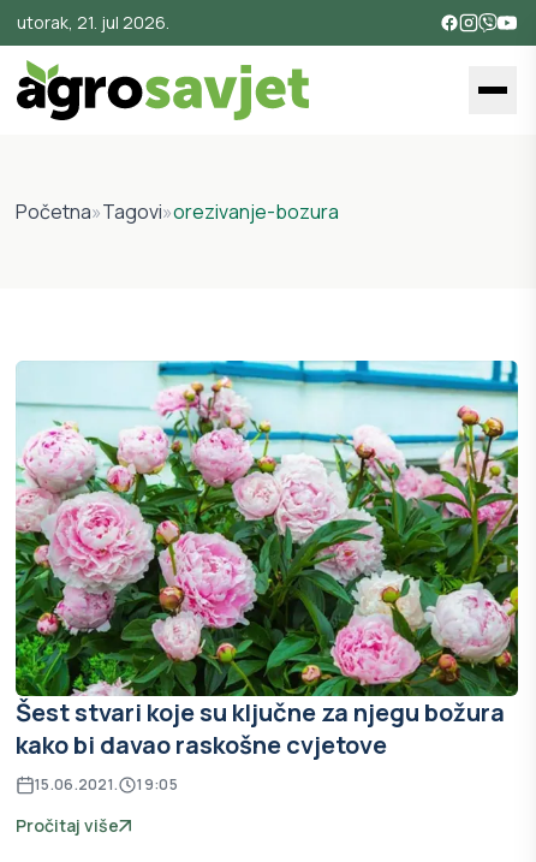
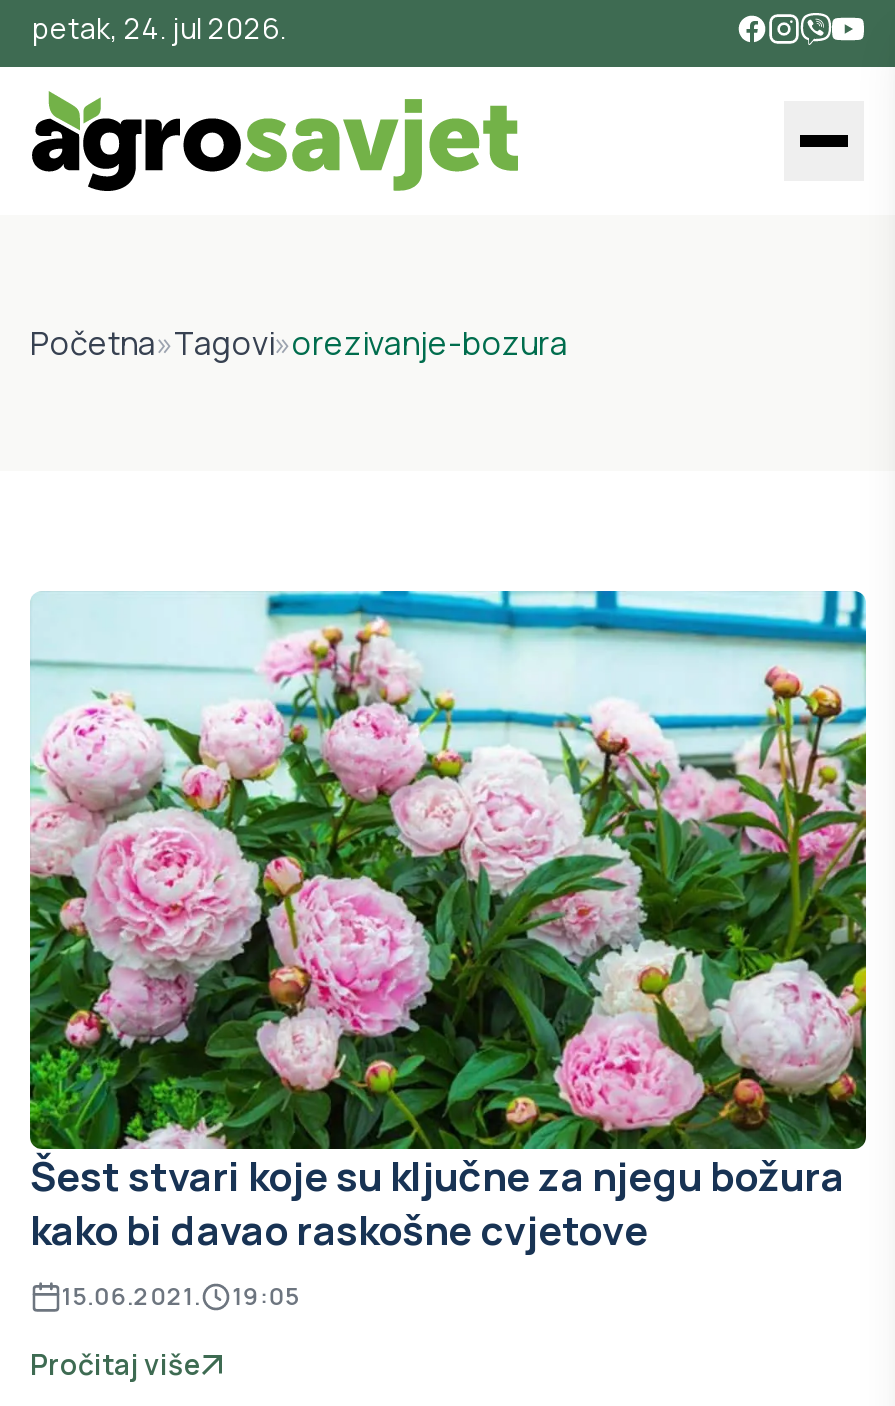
[17,11,169,34] utorak, 21. jul 2026. -> [32,9,286,47] petak, 24. jul 2026.

